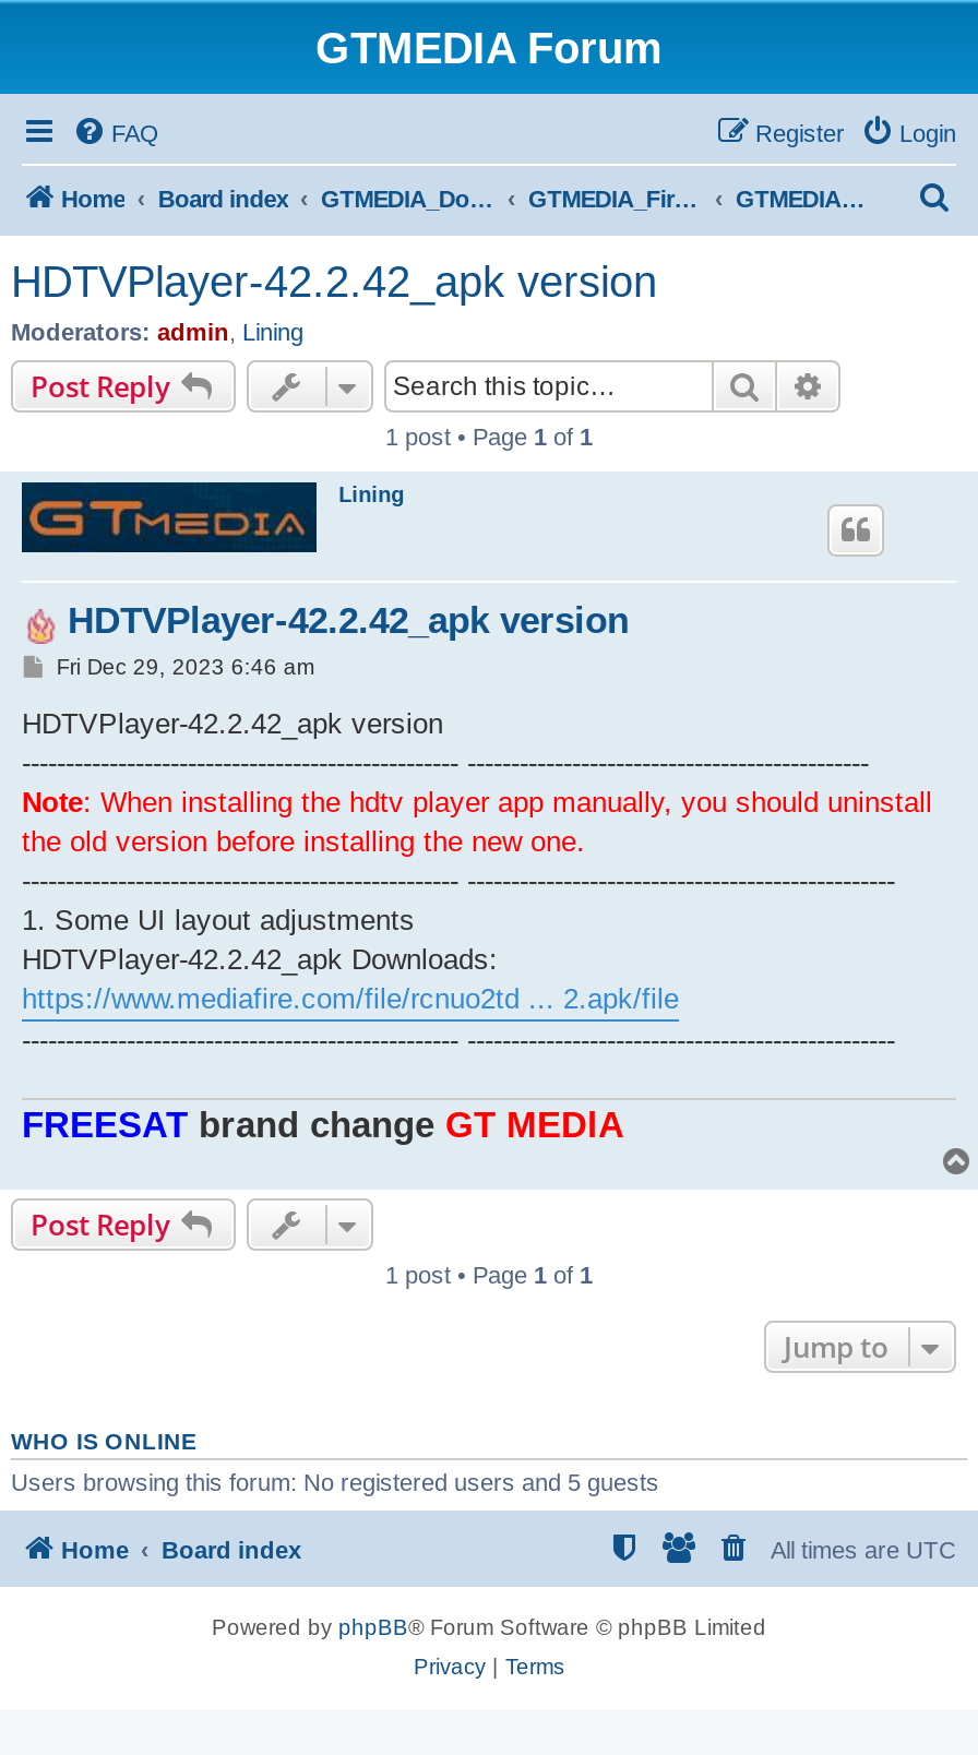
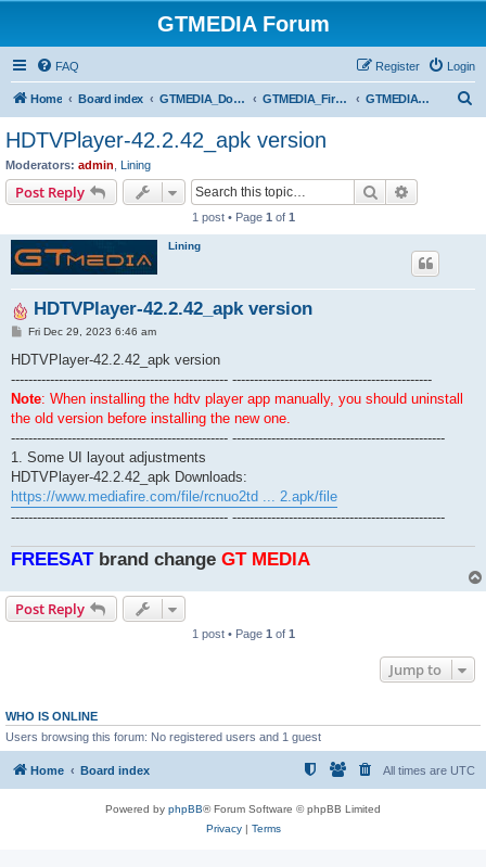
[11,1470,659,1496] Users browsing this forum: No registered users and 5 guests -> [5,731,321,744] Users browsing this forum: No registered users and 1 guest

